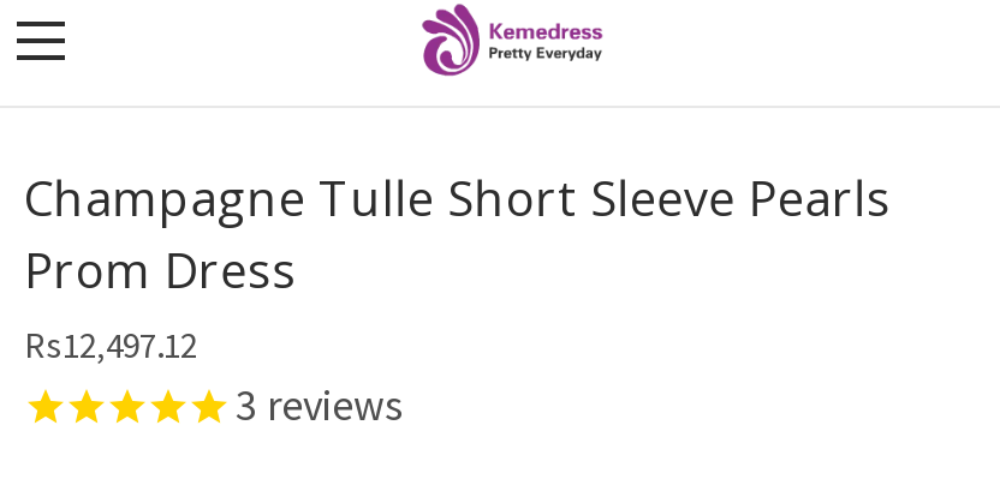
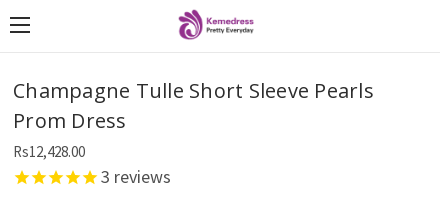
[24,322,197,367] Rs12,497.12 -> [13,142,85,161] Rs12,428.00

